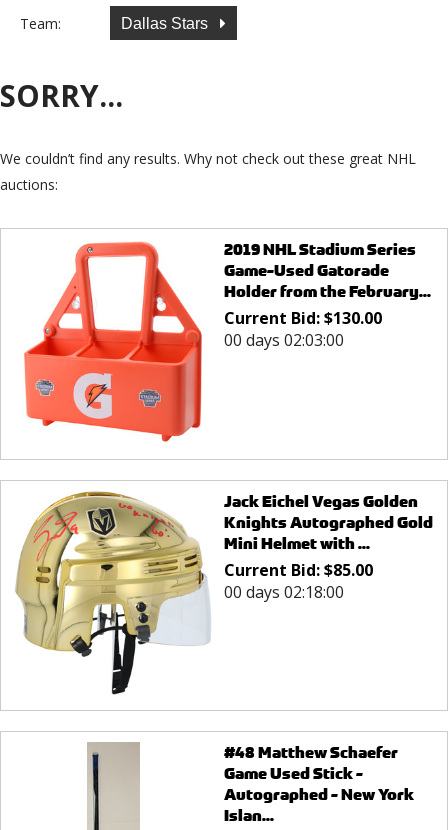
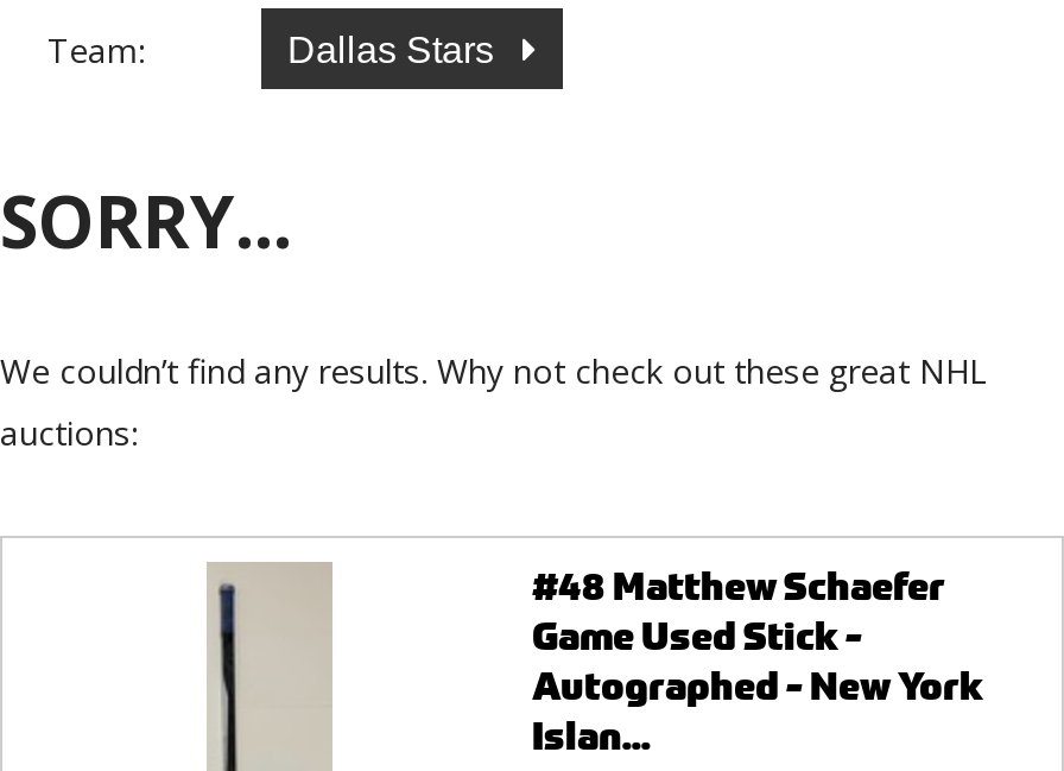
[23,239,431,443] [image] | 2019 NHL Stadium Series | Game-Used Gatorade | Holder from the February... | Current Bid: $130.00 | 00 days 02:03:00 -> none
[15,491,433,695] [image] | Jack Eichel Vegas Golden | Knights Autographed Gold | Mini Helmet with ... | Current Bid: $85.00 | 00 days 02:18:00 -> none

